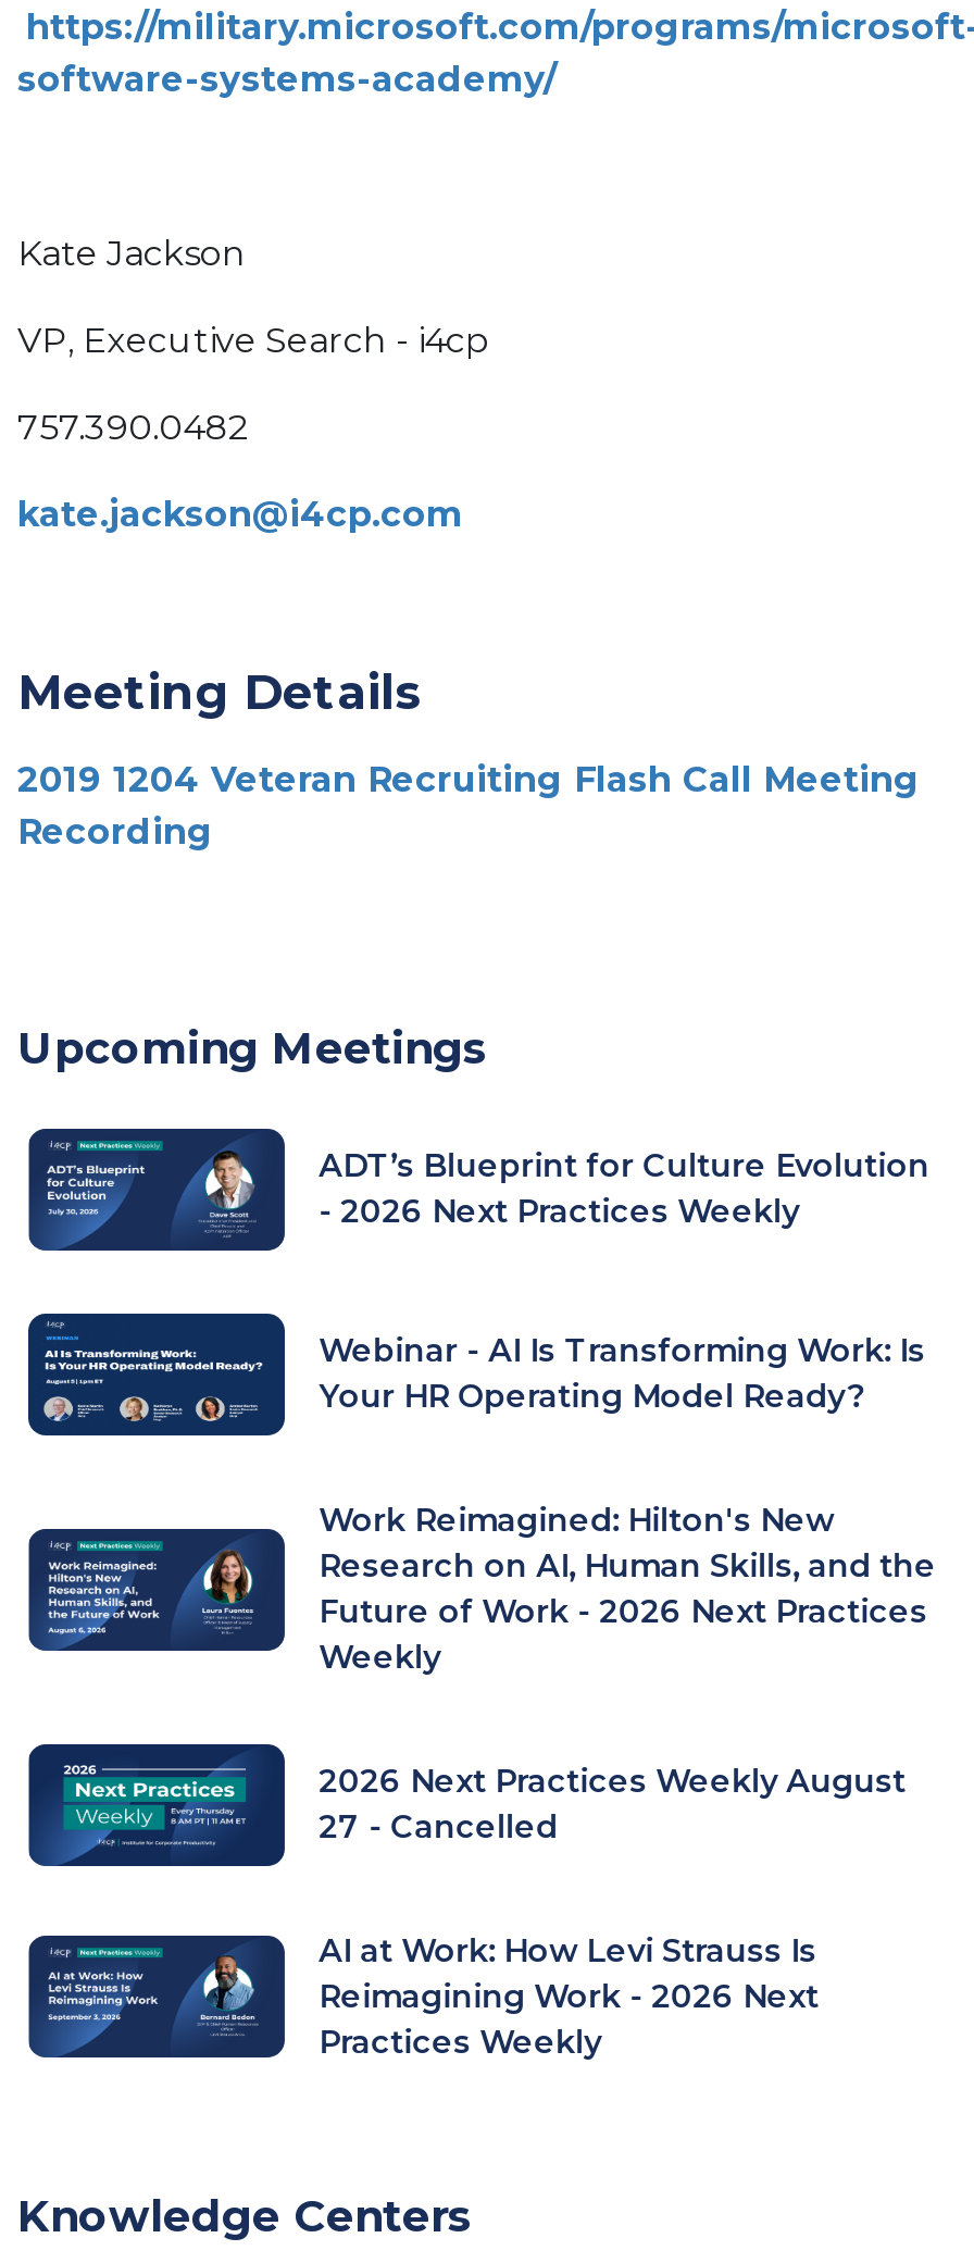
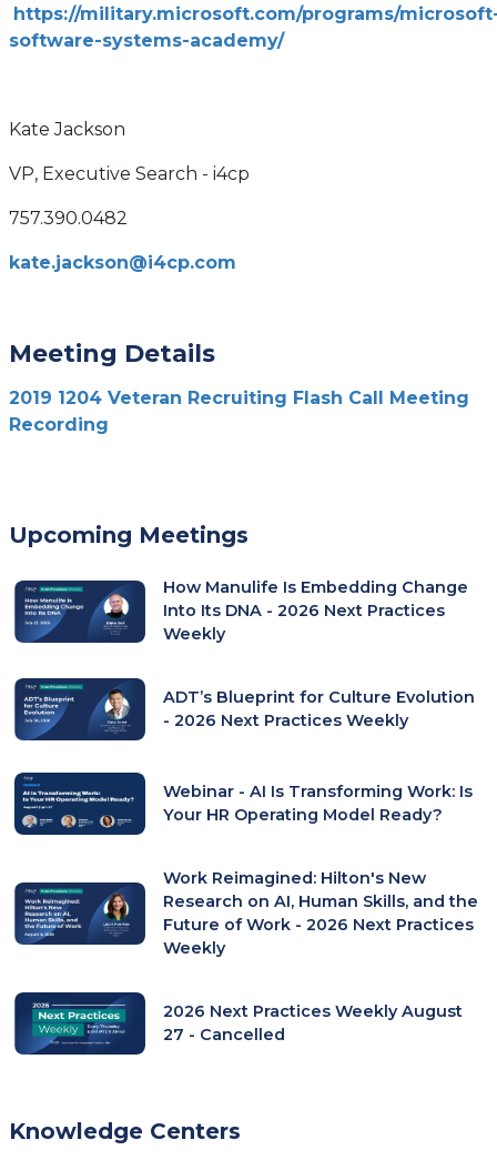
none -> [163,578,468,644] How Manulife Is Embedding Change | Into Its DNA - 2026 Next Practices | Weekly
moved [172,1144,936,1846] -> [88,686,478,1044]: [image] | ADT’s Blueprint for Culture Evolution | - 2026 Next Practices Weekly | ... | 2026 Next Practices Weekly August | 27 - Cancelled
moved [28,1934,285,2060] -> [14,579,145,644]: [image]
[319,1930,819,2061] AI at Work: How Levi Strauss Is | Reimagining Work - 2026 Next | Practices Weekly -> none

